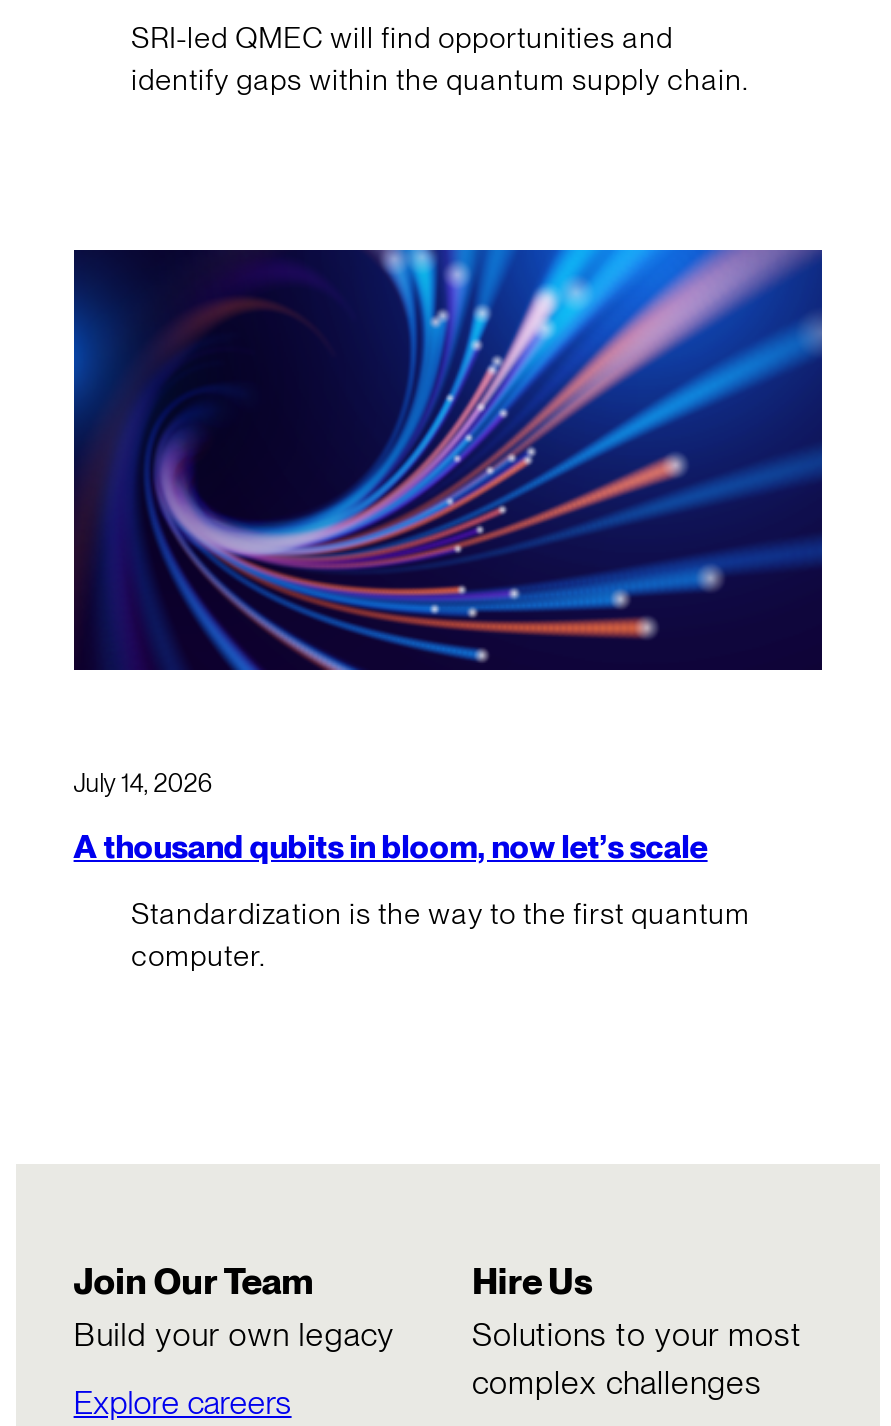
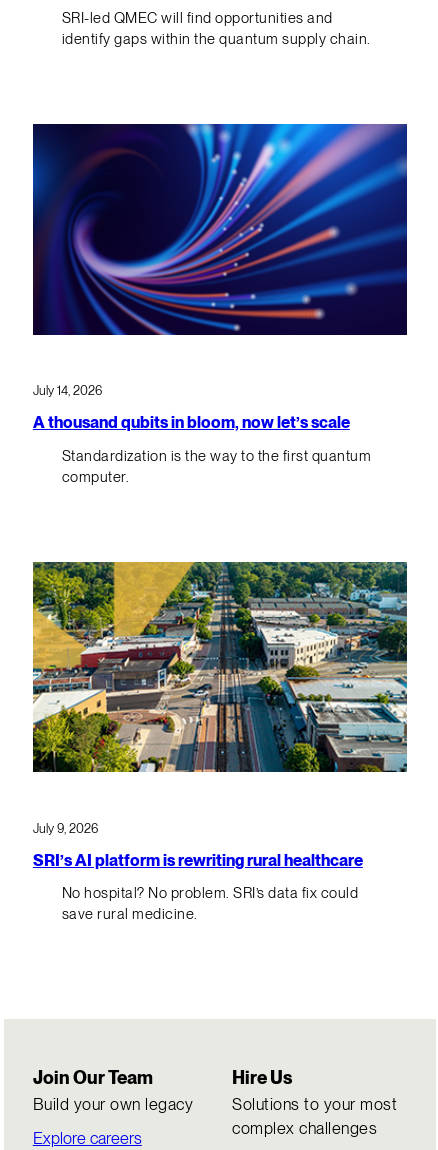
none -> [32,561,408,773] [image]
none -> [33,820,363,923] July 9, 2026 | SRI’s AI platform is rewriting rural healthcare | No hospital? No problem. SRI’s data fix could | save rural medicine.

